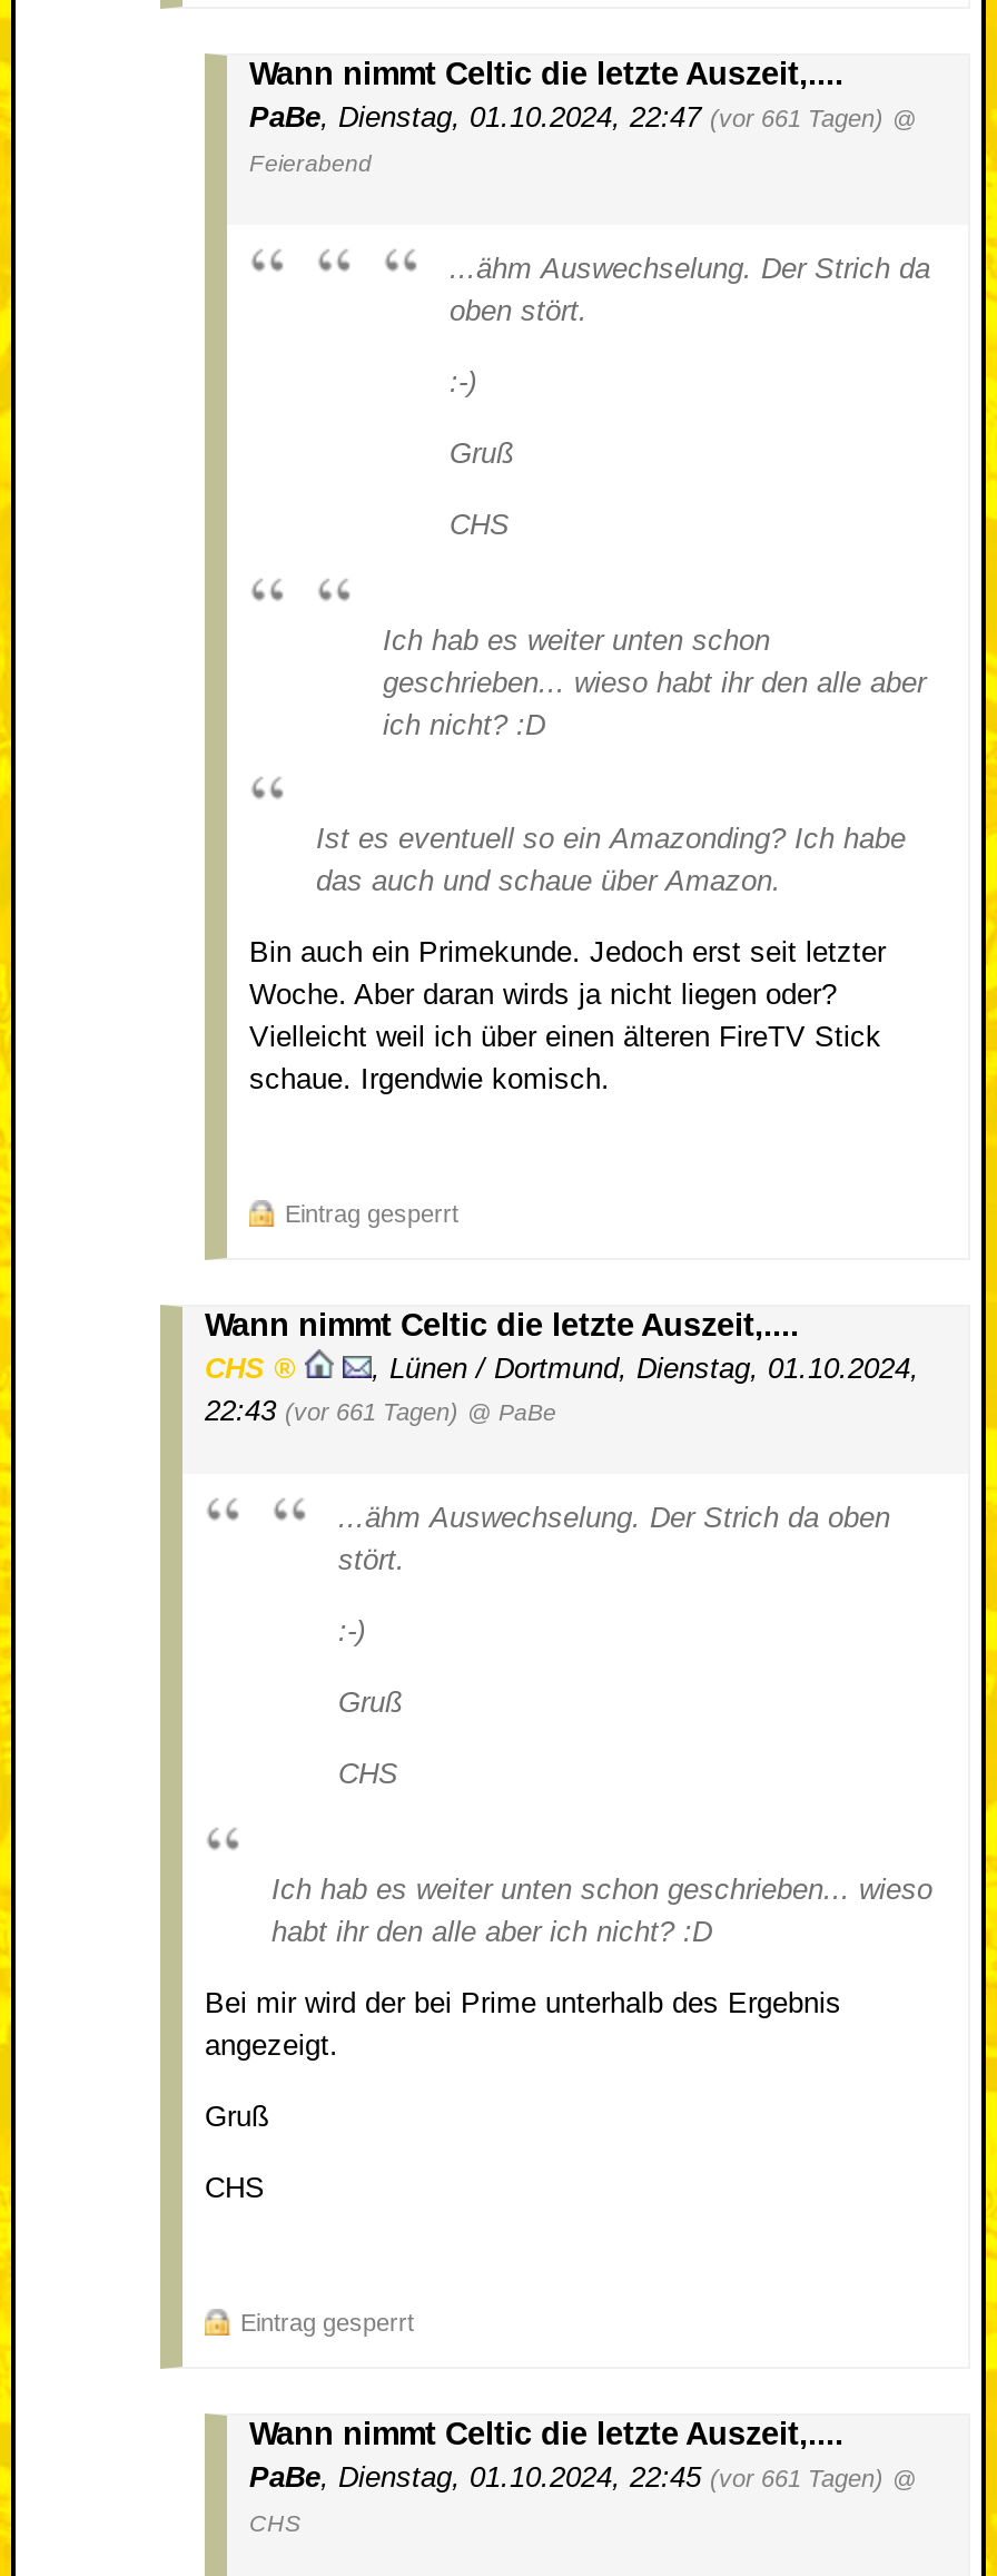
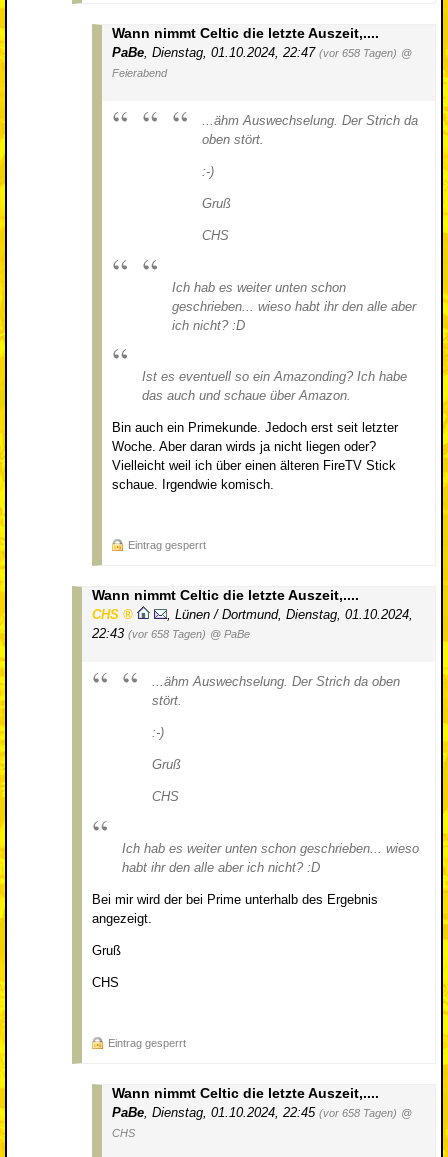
[249,100,917,133] PaBe, Dienstag, 01.10.2024, 22:47 (vor 661 Tagen) @ -> [112,45,412,60] PaBe, Dienstag, 01.10.2024, 22:47 (vor 658 Tagen) @
[205,1394,556,1427] 22:43 (vor 661 Tagen) @ PaBe -> [92,626,250,641] 22:43 (vor 658 Tagen) @ PaBe
[249,2460,917,2494] PaBe, Dienstag, 01.10.2024, 22:45 (vor 661 Tagen) @ -> [112,1105,412,1120] PaBe, Dienstag, 01.10.2024, 22:45 (vor 658 Tagen) @

